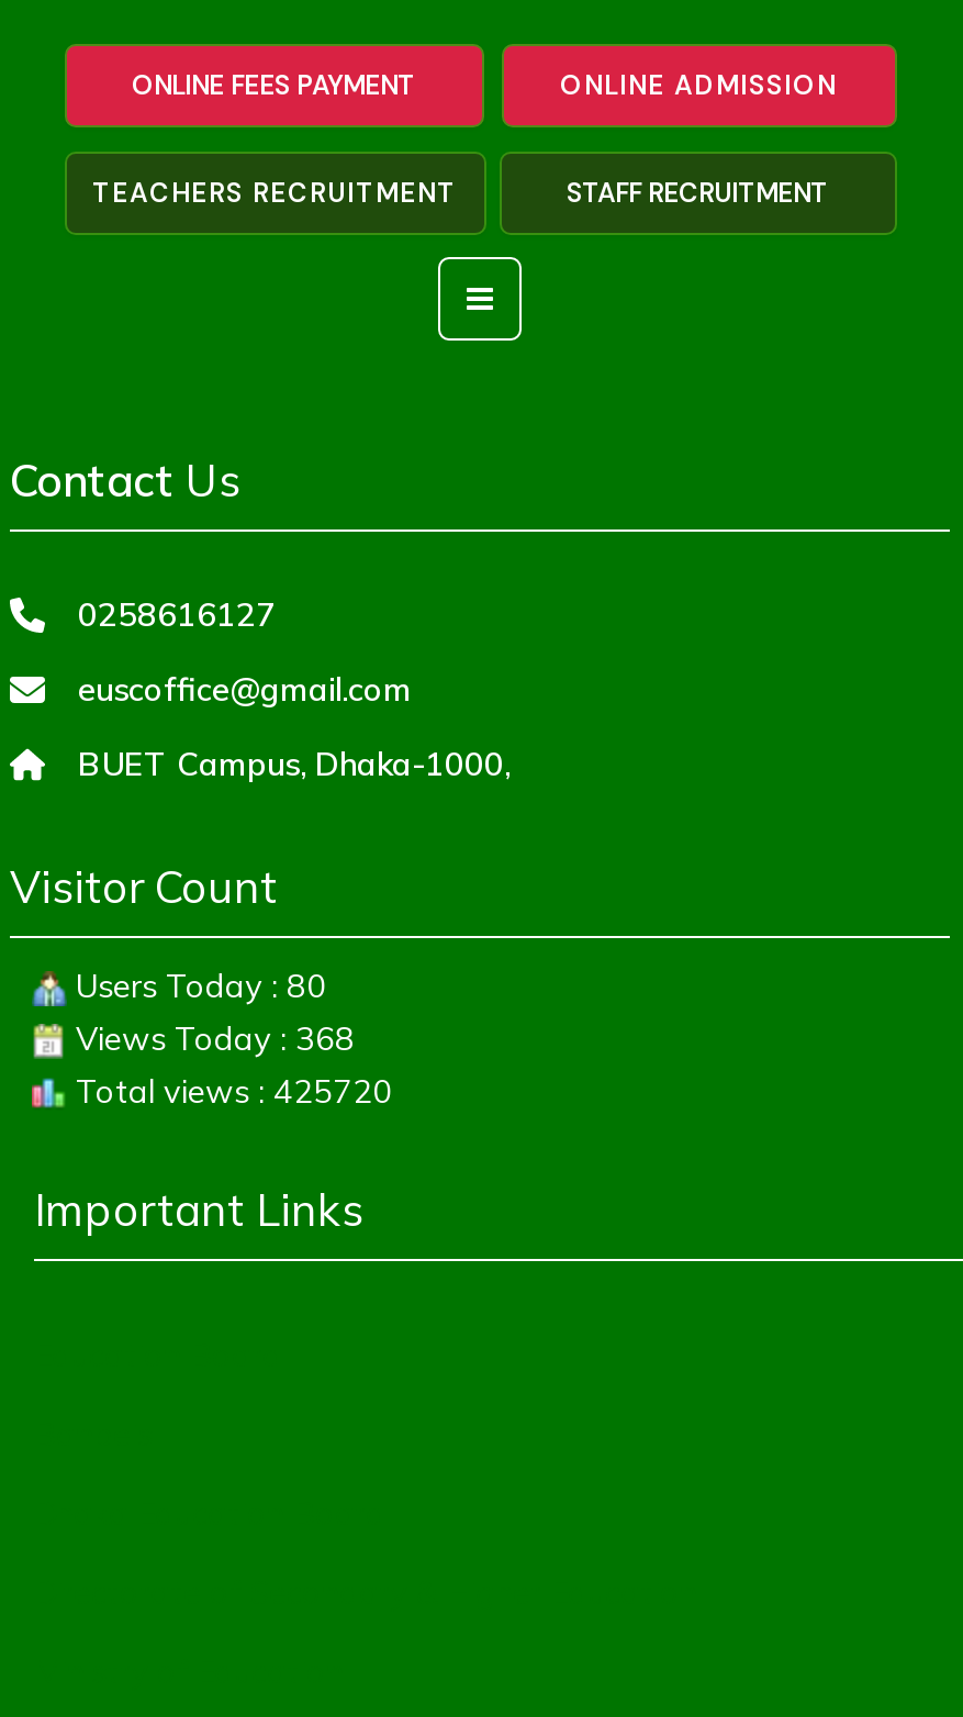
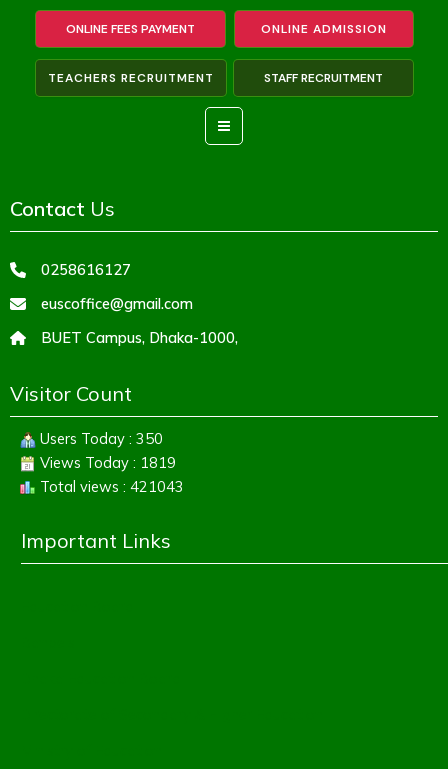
[67,964,326,1005] Users Today : 80 -> [36,429,163,448] Users Today : 350
[67,1016,355,1058] Views Today : 368 -> [36,453,176,472] Views Today : 1819
[67,1069,392,1111] Total views : 425720 -> [36,477,184,496] Total views : 421043

